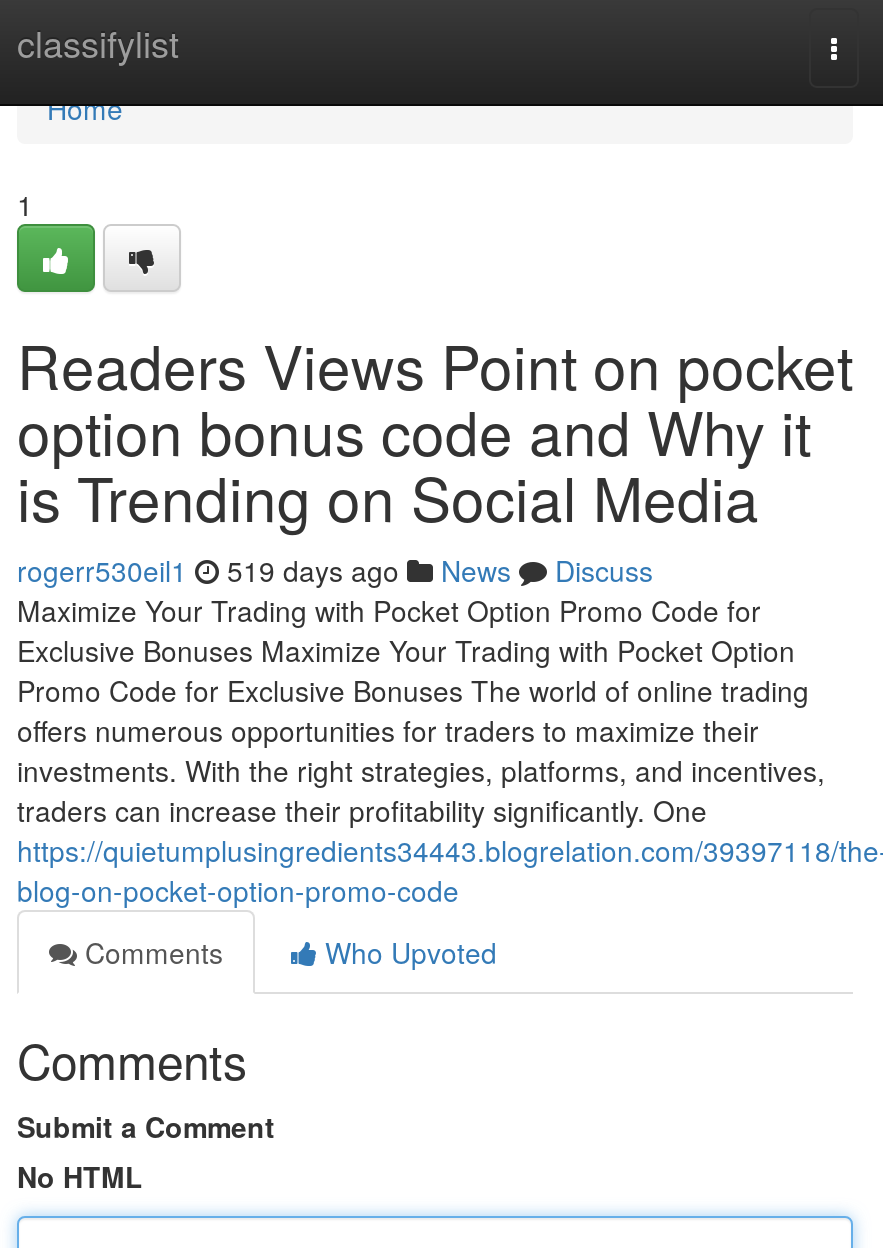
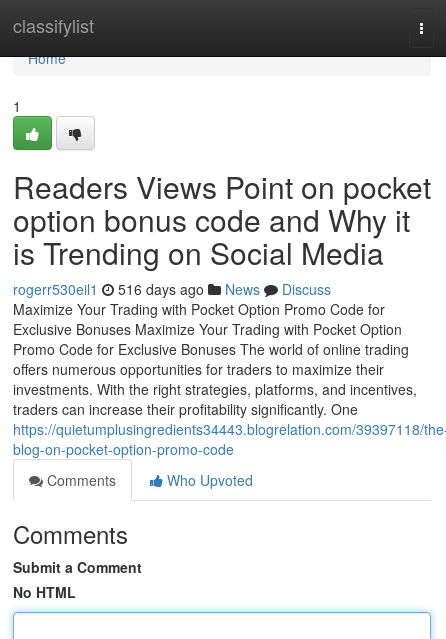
[17,550,653,590] rogerr530eil1 519 days ago News Discuss -> [13,279,331,299] rogerr530eil1 516 days ago News Discuss

